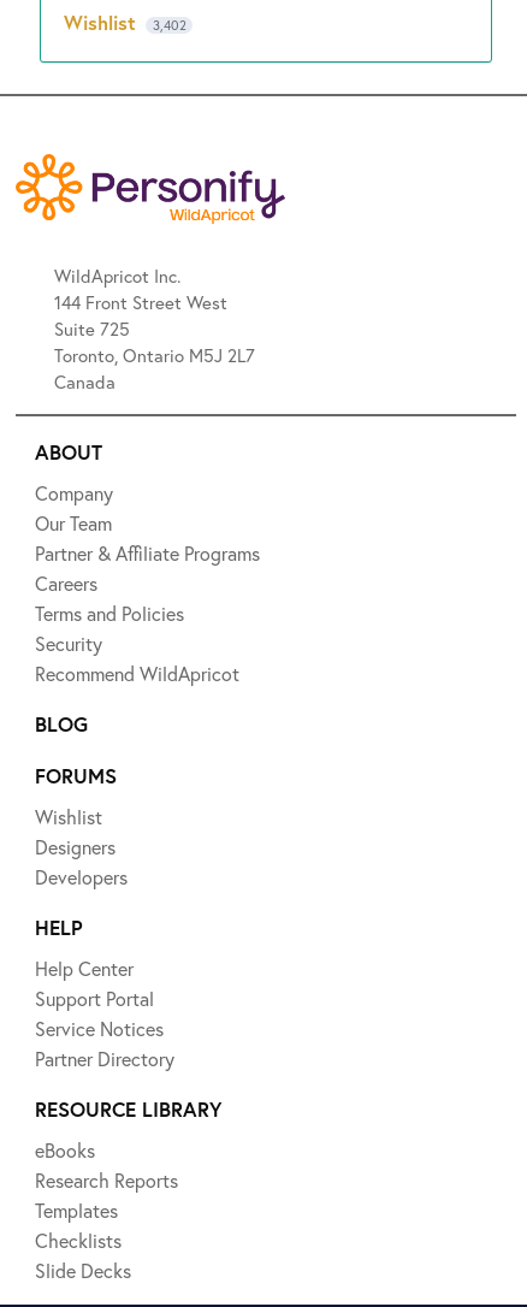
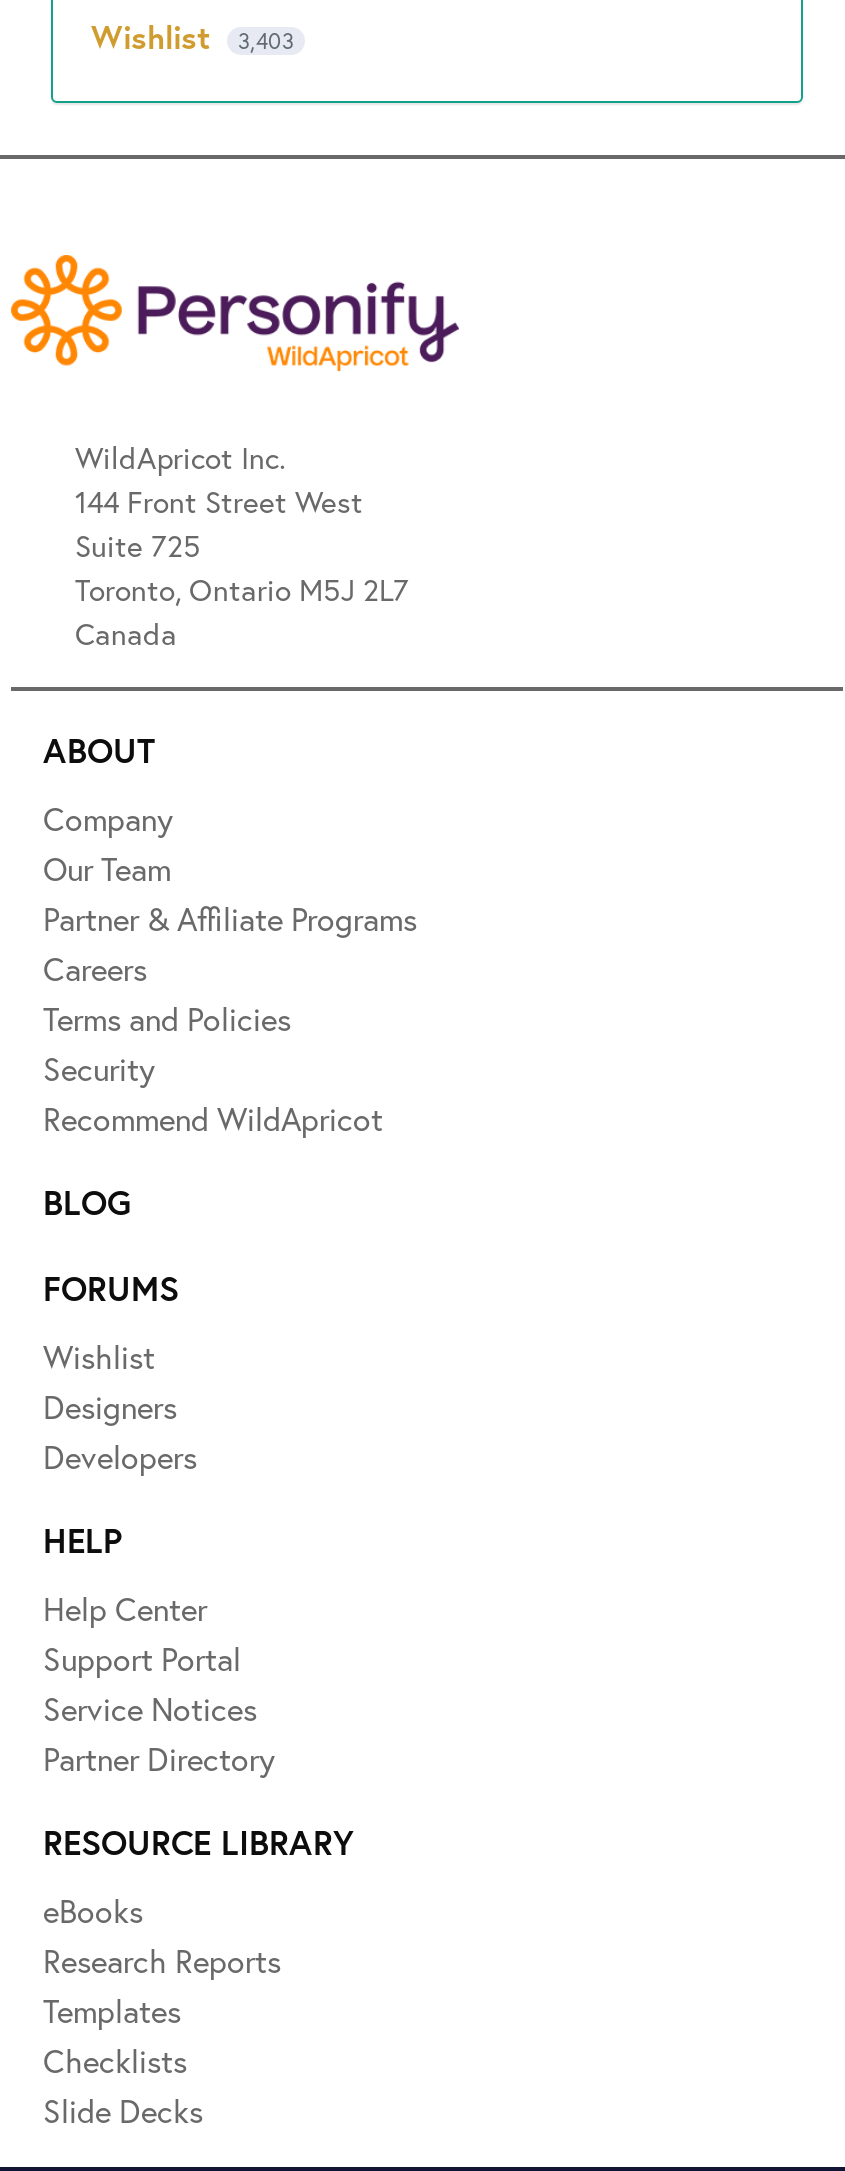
[64,9,186,35] Wishlist 3,402 -> [91,14,294,56] Wishlist 3,403

